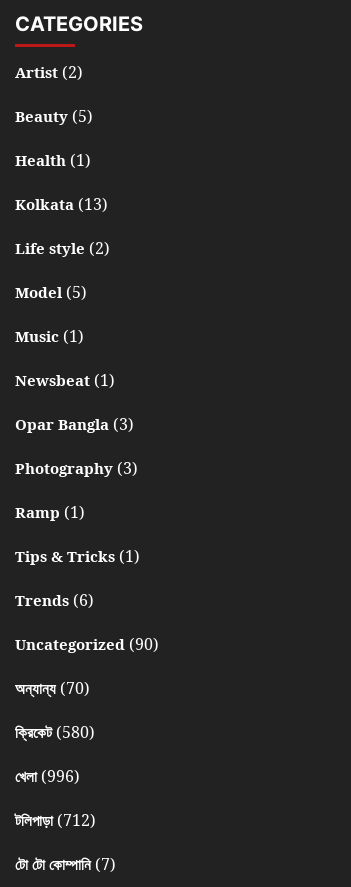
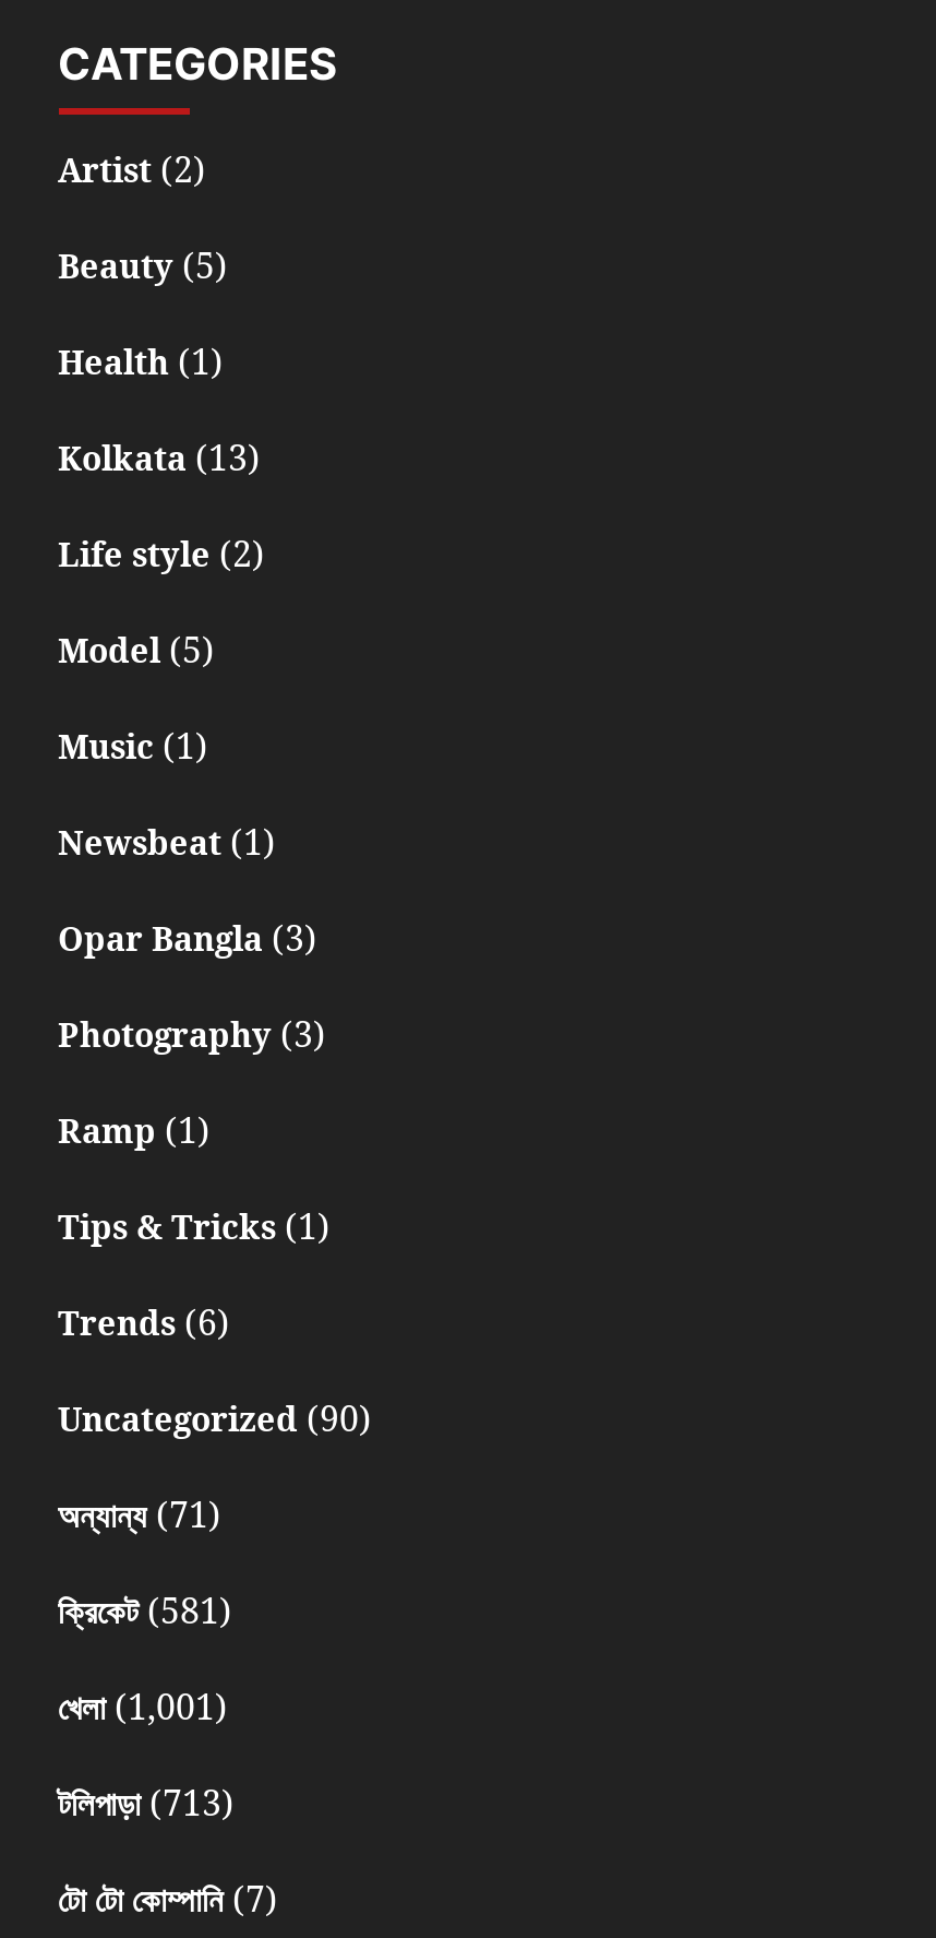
[14,677,89,699] অন্যান্য (70) -> [58,1490,221,1538] অন্যান্য (71)
[14,721,94,743] ক্রিকেট (580) -> [58,1586,232,1634] ক্রিকেট (581)
[14,765,79,787] খেলা (996) -> [58,1682,228,1730] খেলা (1,001)
[14,809,95,831] টলিপাড়া (712) -> [58,1778,235,1826] টলিপাড়া (713)

